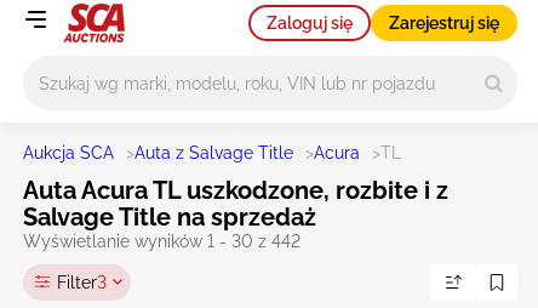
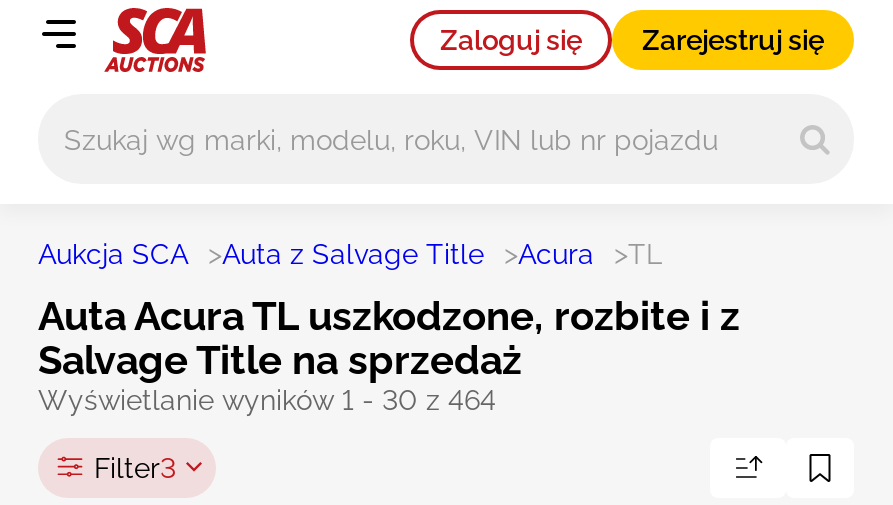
[23,232,301,251] Wyświetlanie wyników 1 - 30 z 442 -> [38,384,496,416] Wyświetlanie wyników 1 - 30 z 464

